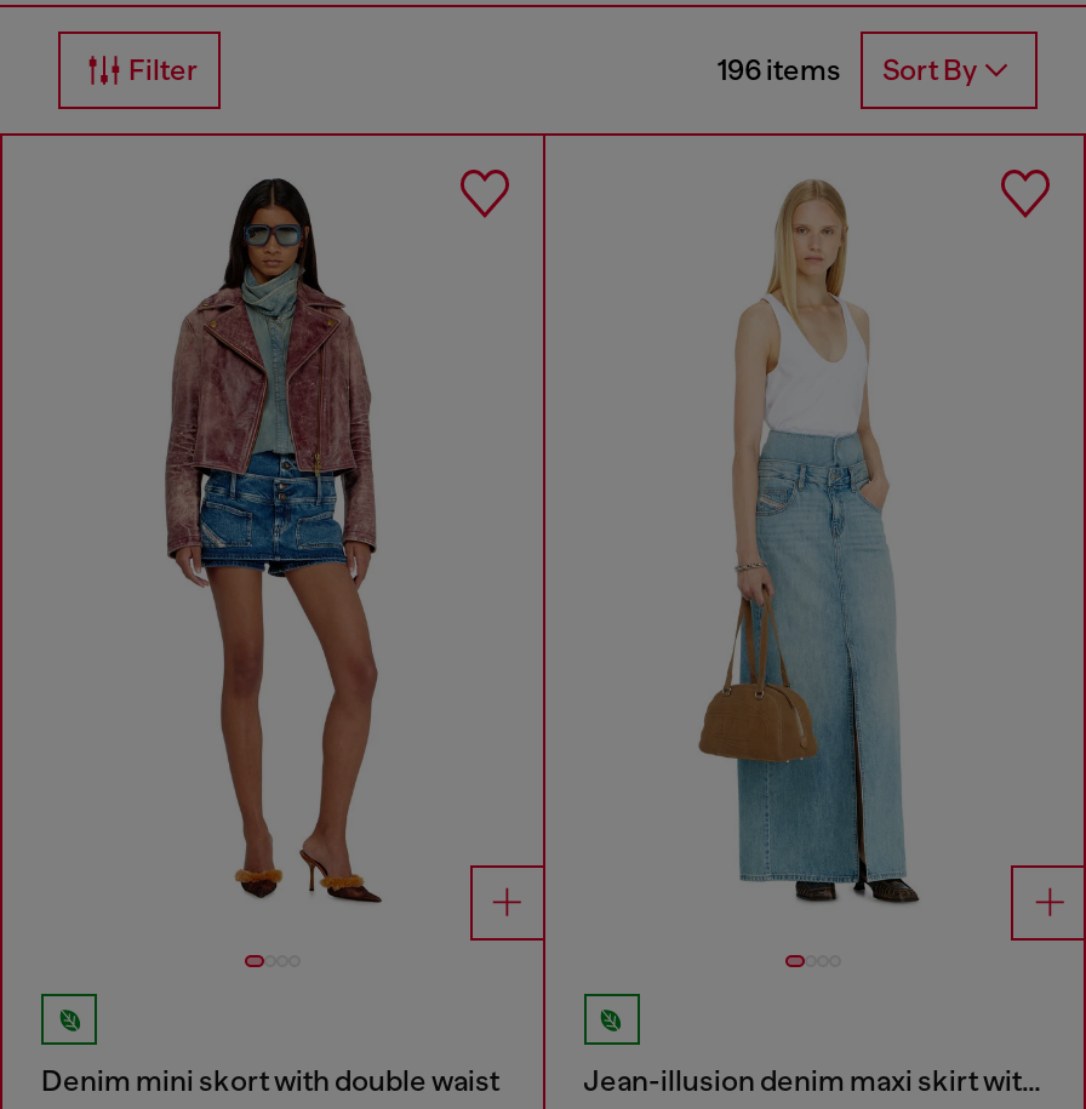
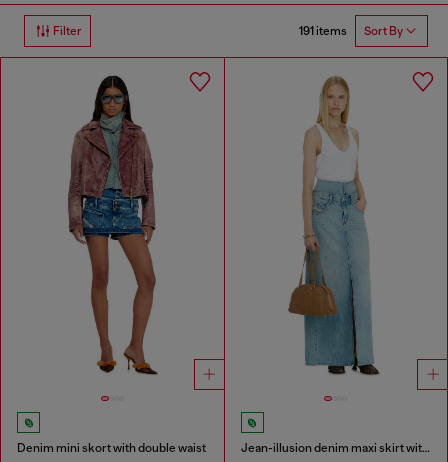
[718,53,977,88] 196 items Sort By -> [299,24,403,38] 191 items Sort By

